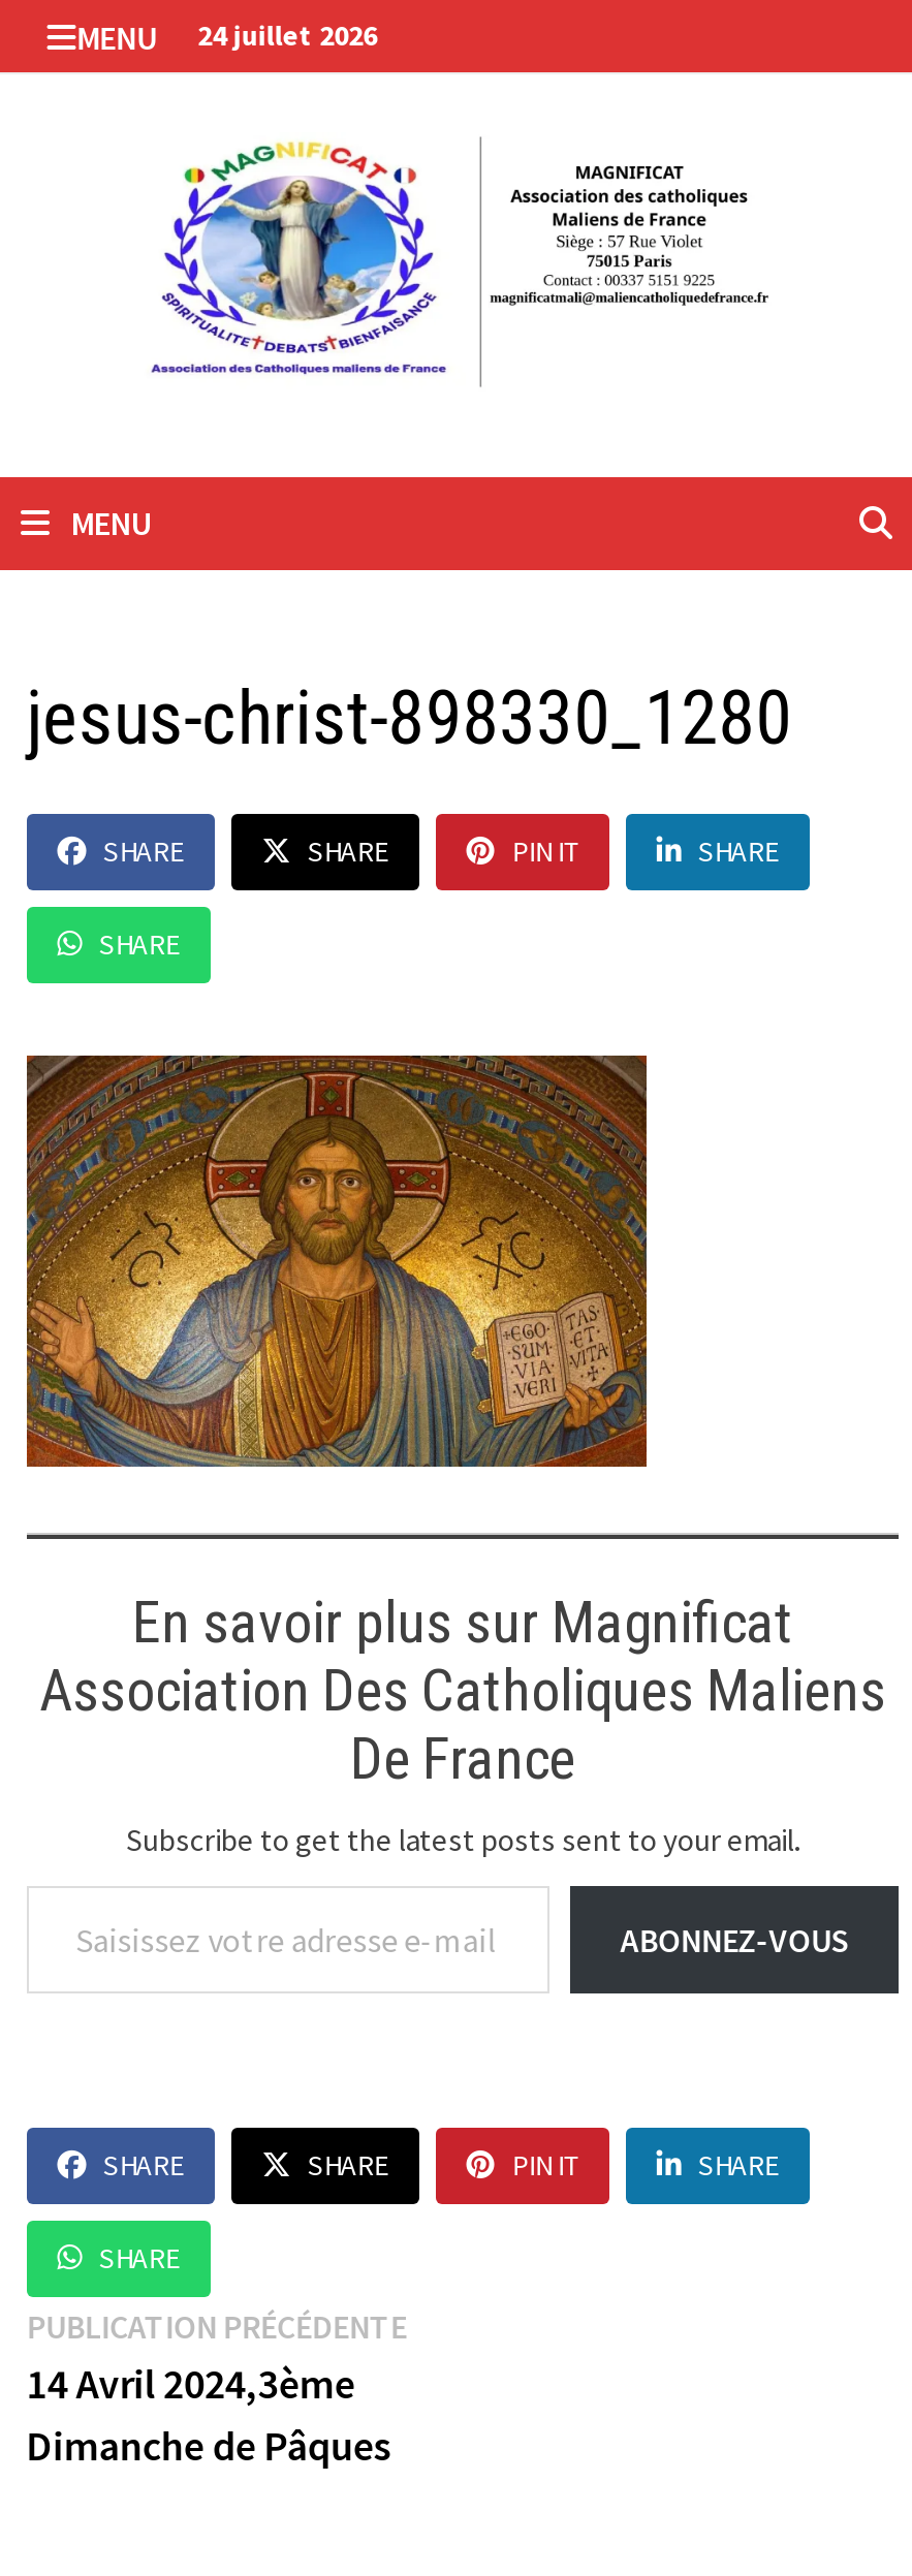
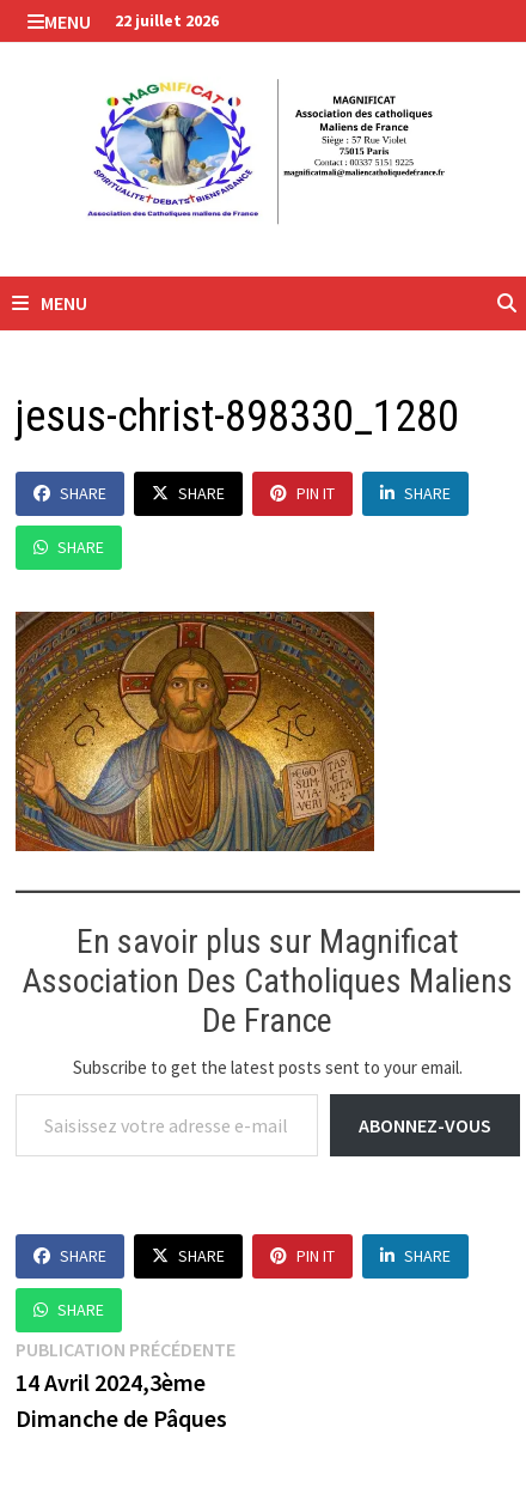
[198,17,378,54] 24 juillet 2026 -> [115,10,219,31] 22 juillet 2026

